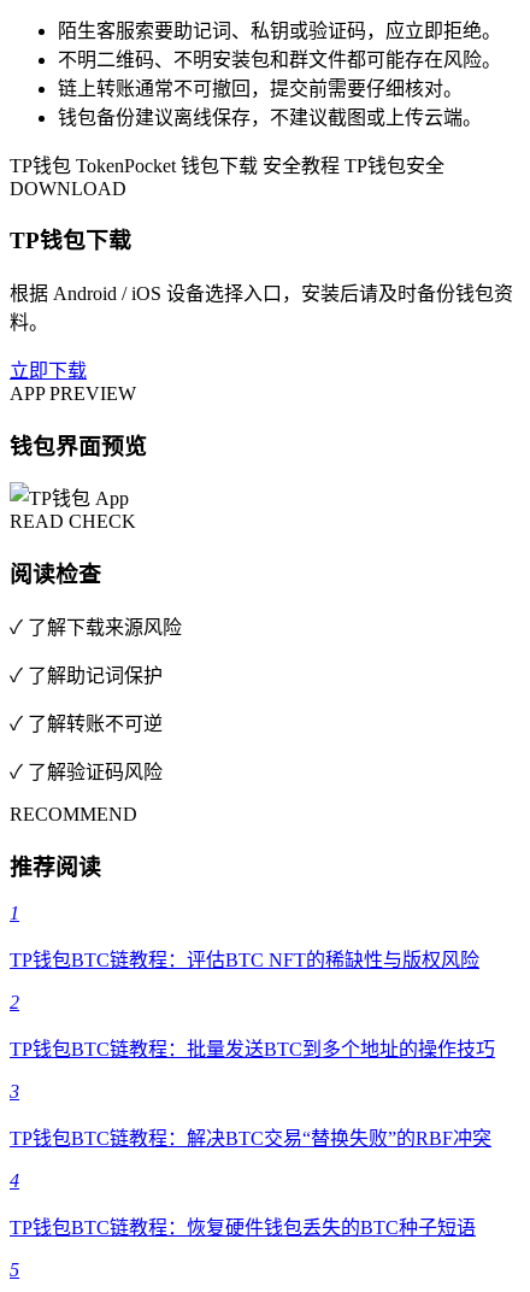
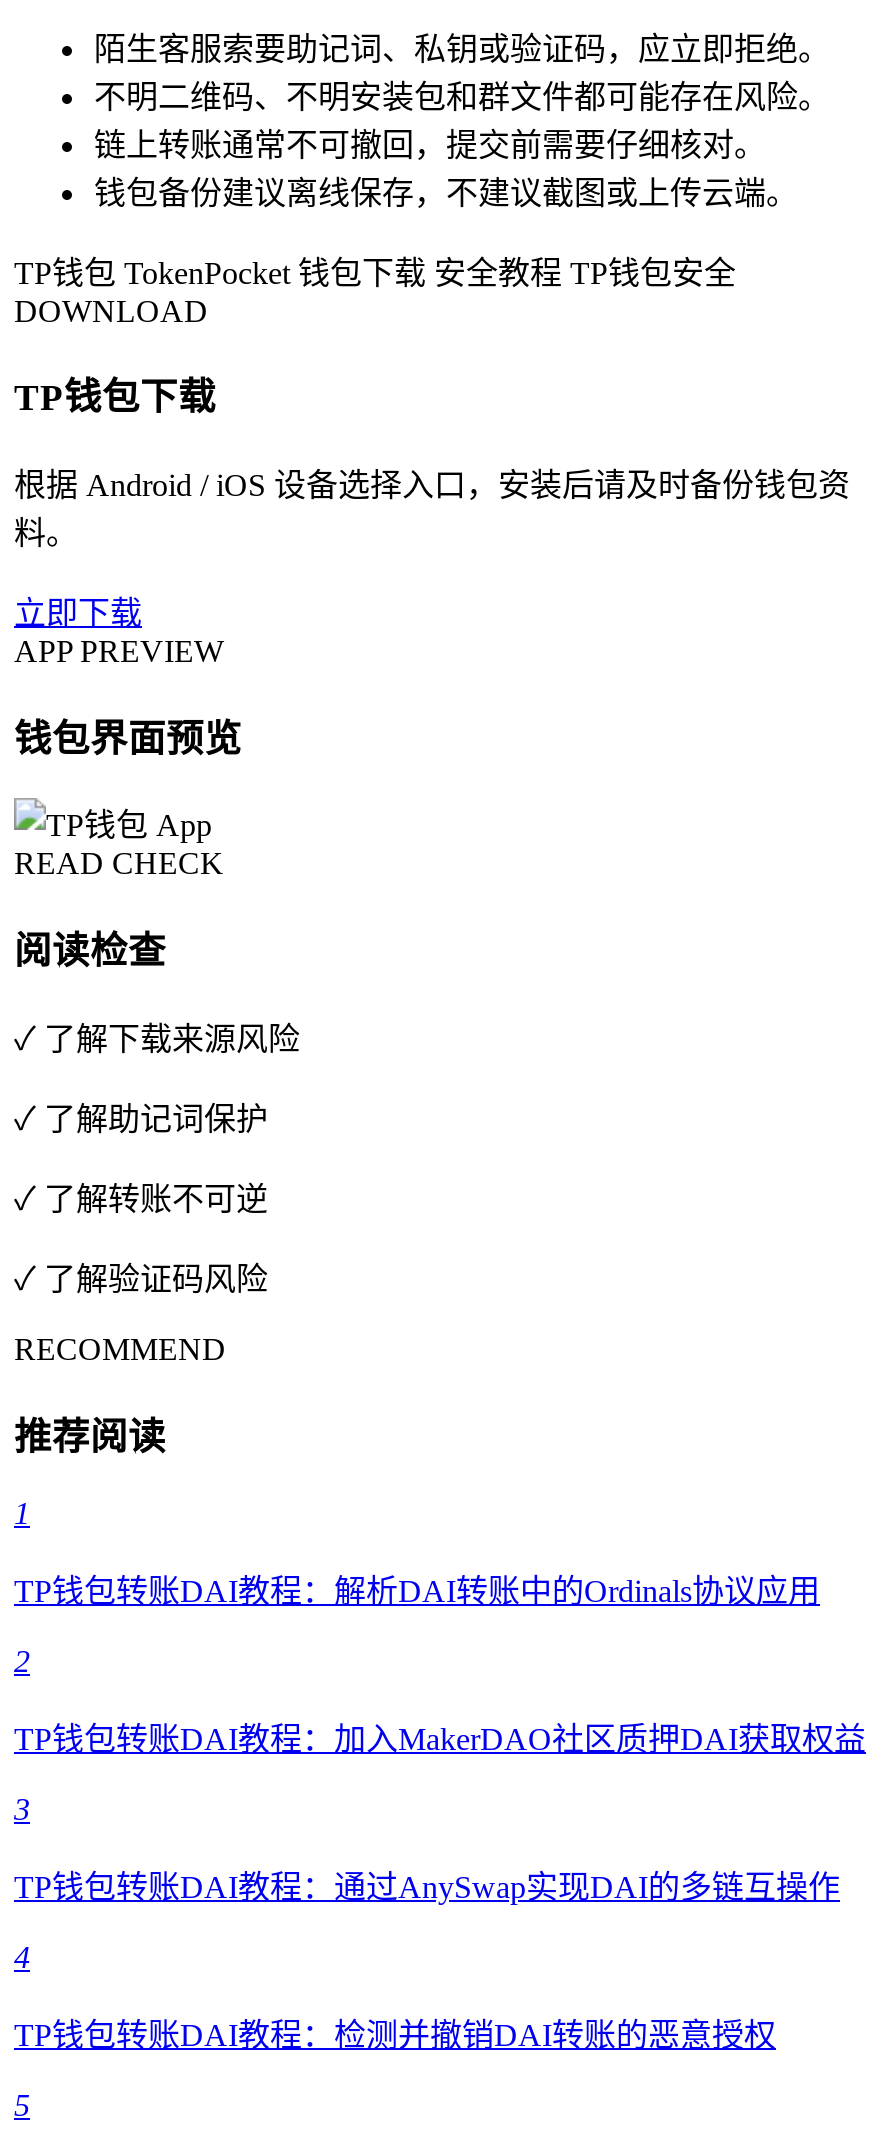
[10,950,479,971] TP钱包BTC链教程：评估BTC NFT的稀缺性与版权风险 -> [14,1575,820,1609] TP钱包转账DAI教程：解析DAI转账中的Ordinals协议应用
[10,1039,495,1060] TP钱包BTC链教程：批量发送BTC到多个地址的操作技巧 -> [14,1723,866,1757] TP钱包转账DAI教程：加入MakerDAO社区质押DAI获取权益
[10,1128,491,1149] TP钱包BTC链教程：解决BTC交易“替换失败”的RBF冲突 -> [14,1871,840,1905] TP钱包转账DAI教程：通过AnySwap实现DAI的多链互操作
[10,1218,476,1238] TP钱包BTC链教程：恢复硬件钱包丢失的BTC种子短语 -> [14,2019,776,2053] TP钱包转账DAI教程：检测并撤销DAI转账的恶意授权

